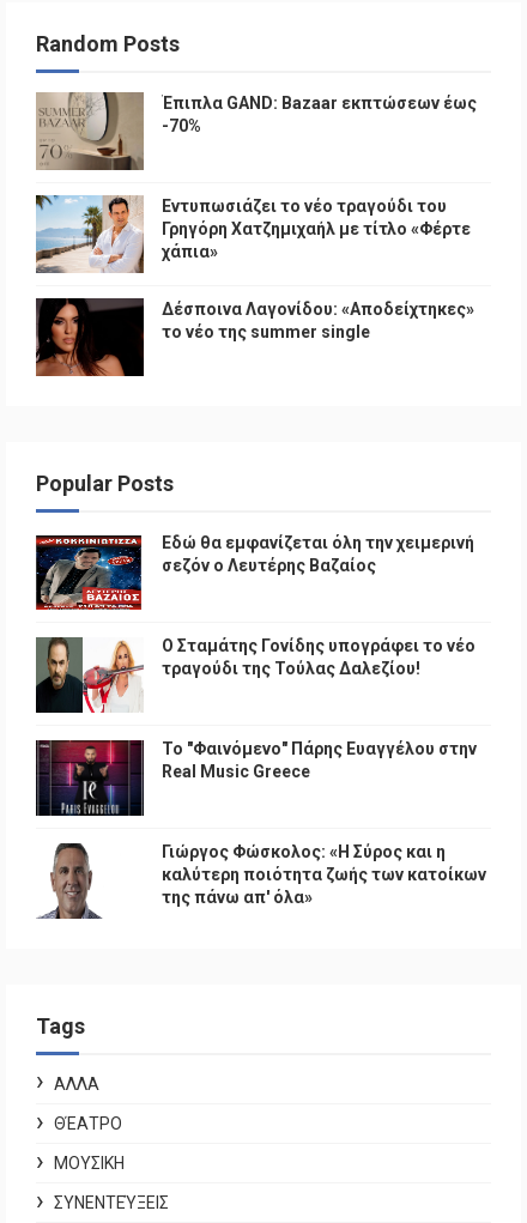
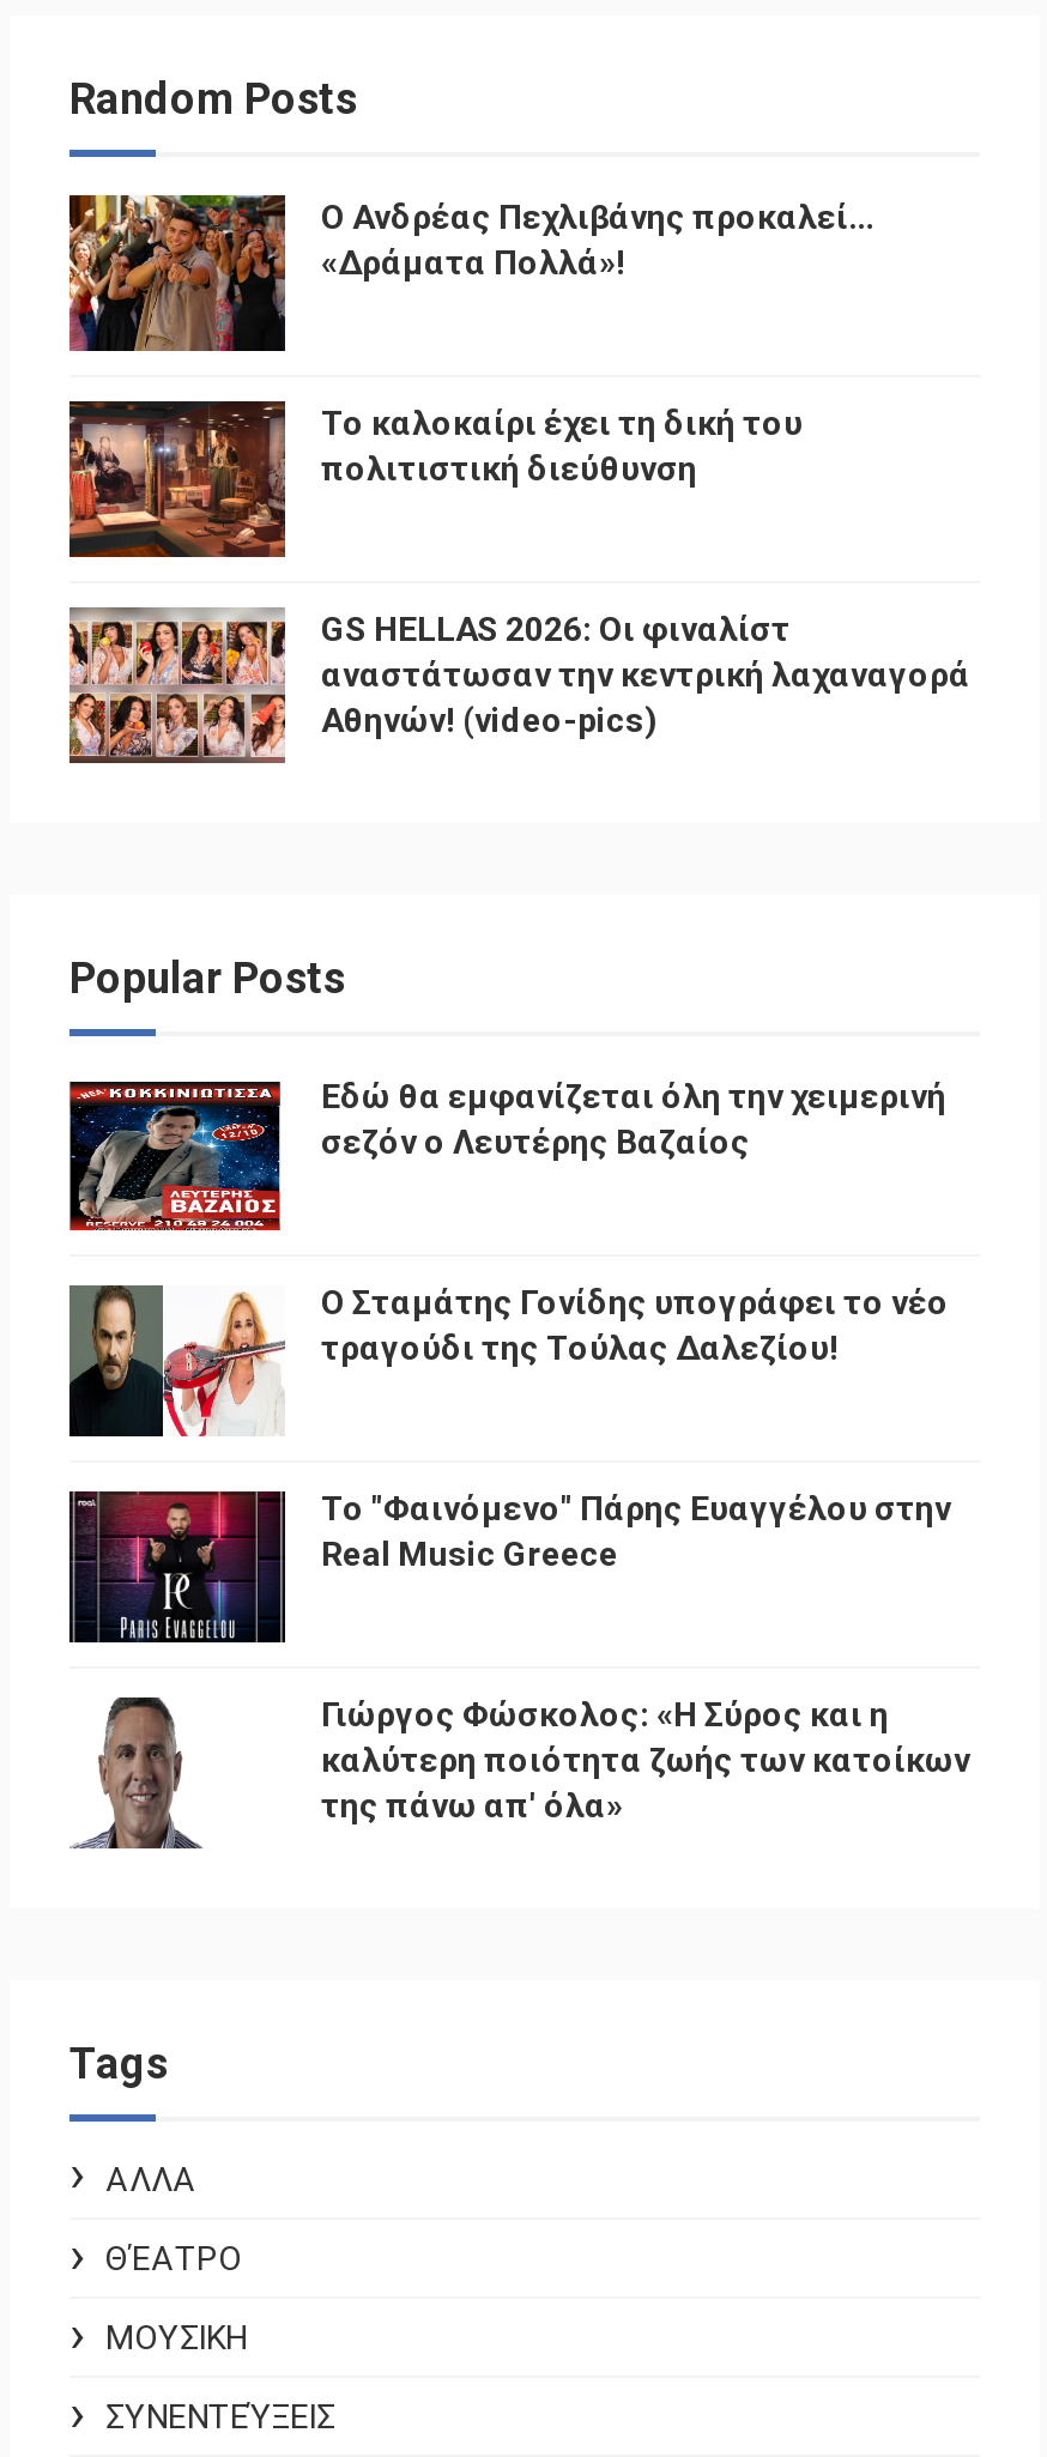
[37,92,477,171] [image] | Έπιπλα GAND: Bazaar εκπτώσεων έως | -70% -> [69,193,872,353] [image] | Ο Ανδρέας Πεχλιβάνης προκαλεί… | «Δράματα Πολλά»!
[35,194,471,274] [image] | Εντυπωσιάζει το νέο τραγούδι του | Γρηγόρη Χατζημιχαήλ με τίτλο «Φέρτε | χάπια» -> [67,399,803,559] [image] | Το καλοκαίρι έχει τη δική του | πολιτιστική διεύθυνση
[35,298,474,377] [image] | Δέσποινα Λαγονίδου: «Αποδείχτηκες» | το νέο της summer single -> [67,605,970,765] [image] | GS HELLAS 2026: Οι φιναλίστ | αναστάτωσαν την κεντρική λαχαναγορά | Αθηνών! (video-pics)

